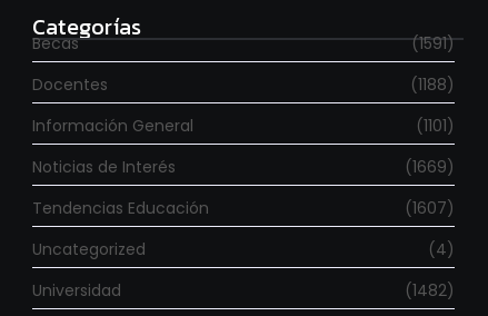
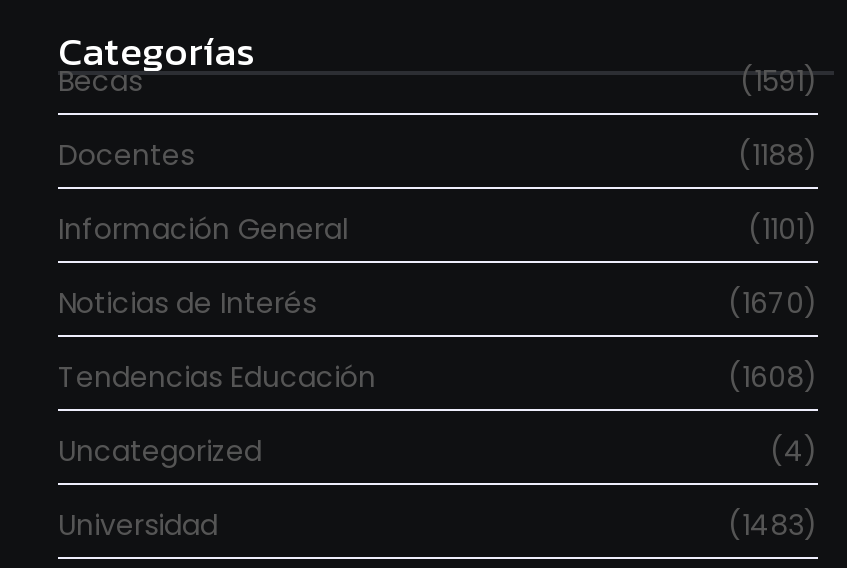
[400,156,455,178] (1669) -> [720,282,818,322] (1670)
[400,197,455,219] (1607) -> [720,356,818,396] (1608)
[400,280,455,302] (1482) -> [720,504,818,544] (1483)

